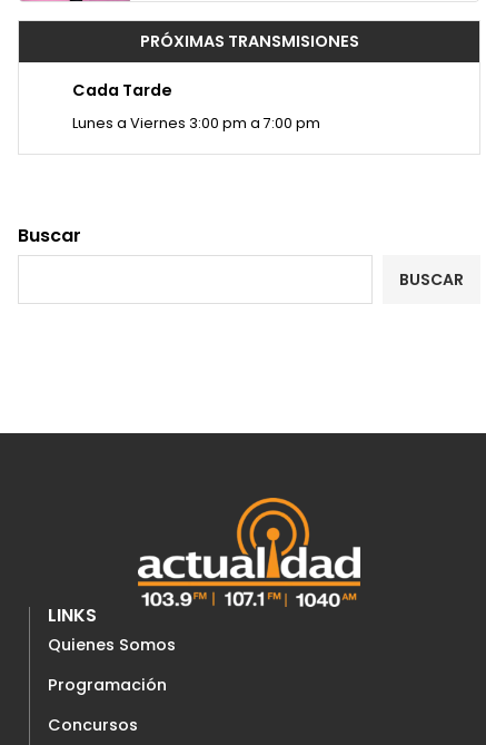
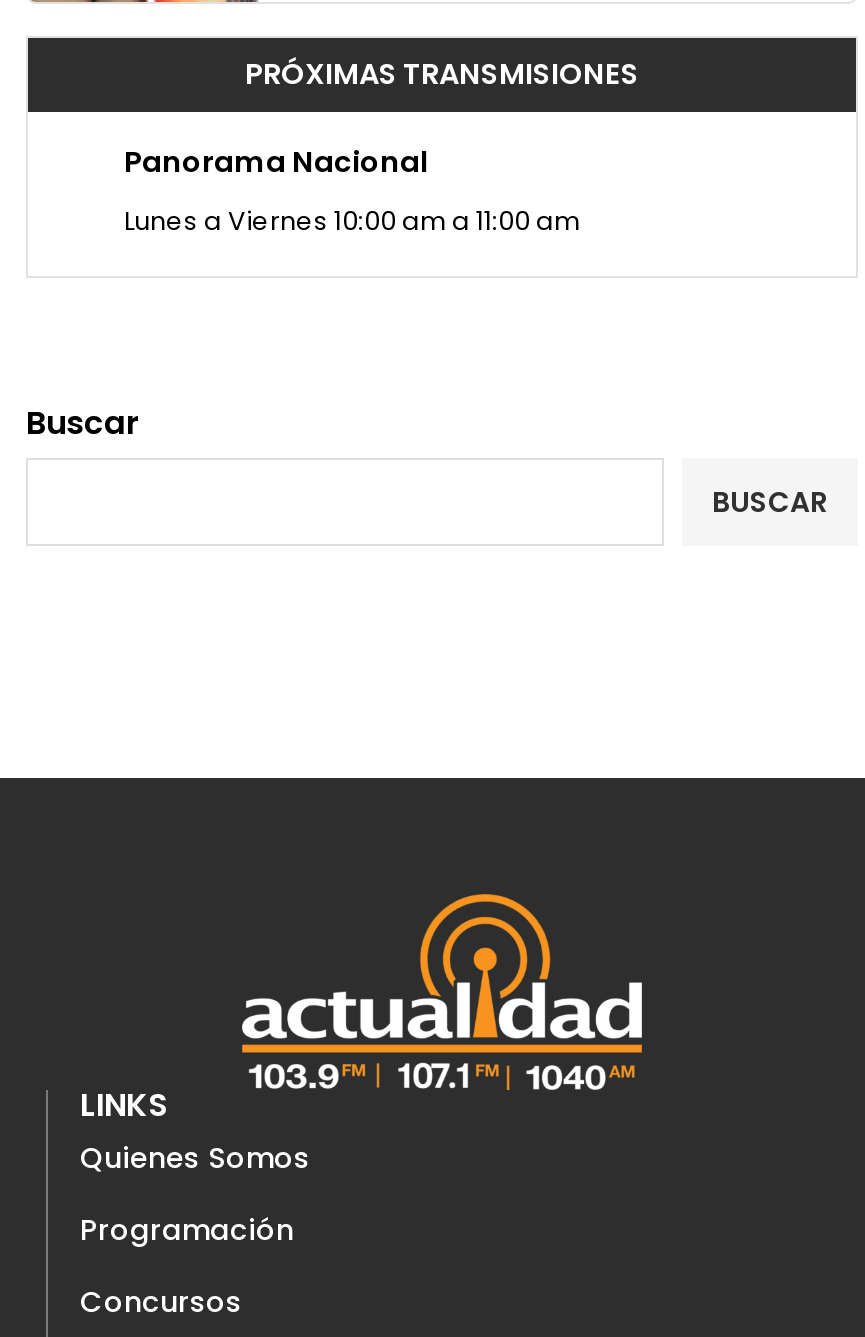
[72,79,172,102] Cada Tarde -> [124,142,428,182] Panorama Nacional
[72,114,320,133] Lunes a Viernes 3:00 pm a 7:00 pm -> [124,204,580,238] Lunes a Viernes 10:00 am a 11:00 am

